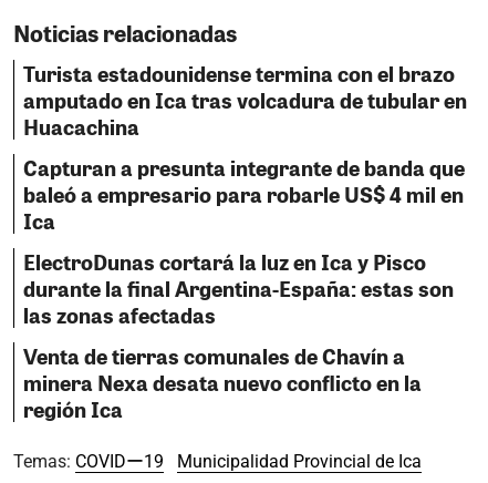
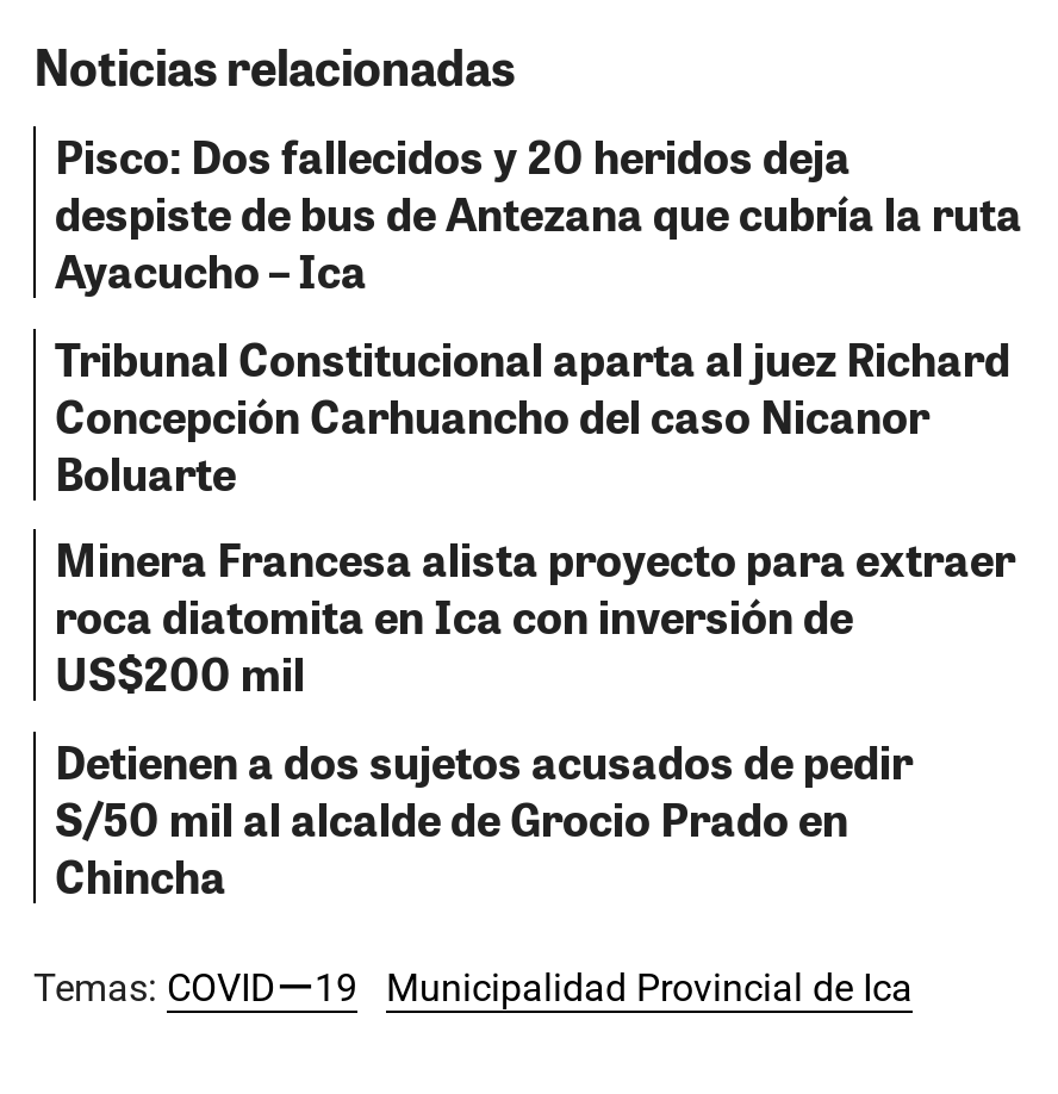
[23,59,467,423] Turista estadounidense termina con el brazo | amputado en Ica tras volcadura de tubular en | Huacachina | Capturan a presunta integrante de banda que | baleó a empresario para robarle US$ 4 mil en | Ica | ElectroDunas cortará la luz en Ica y Pisco | durante la final Argentina-España: estas son | las zonas afectadas | Venta de tierras comunales de Chavín a | minera Nexa desata nuevo conflicto en la | región Ica -> [55,123,1022,905] Pisco: Dos fallecidos y 20 heridos deja | despiste de bus de Antezana que cubría la ruta | Ayacucho – Ica | Tribunal Constitucional aparta al juez Richard | Concepción Carhuancho del caso Nicanor | Boluarte | Minera Francesa alista proyecto para extraer | roca diatomita en Ica con inversión de | US$200 mil | Detienen a dos sujetos acusados de pedir | S/50 mil al alcalde de Grocio Prado en | Chincha

